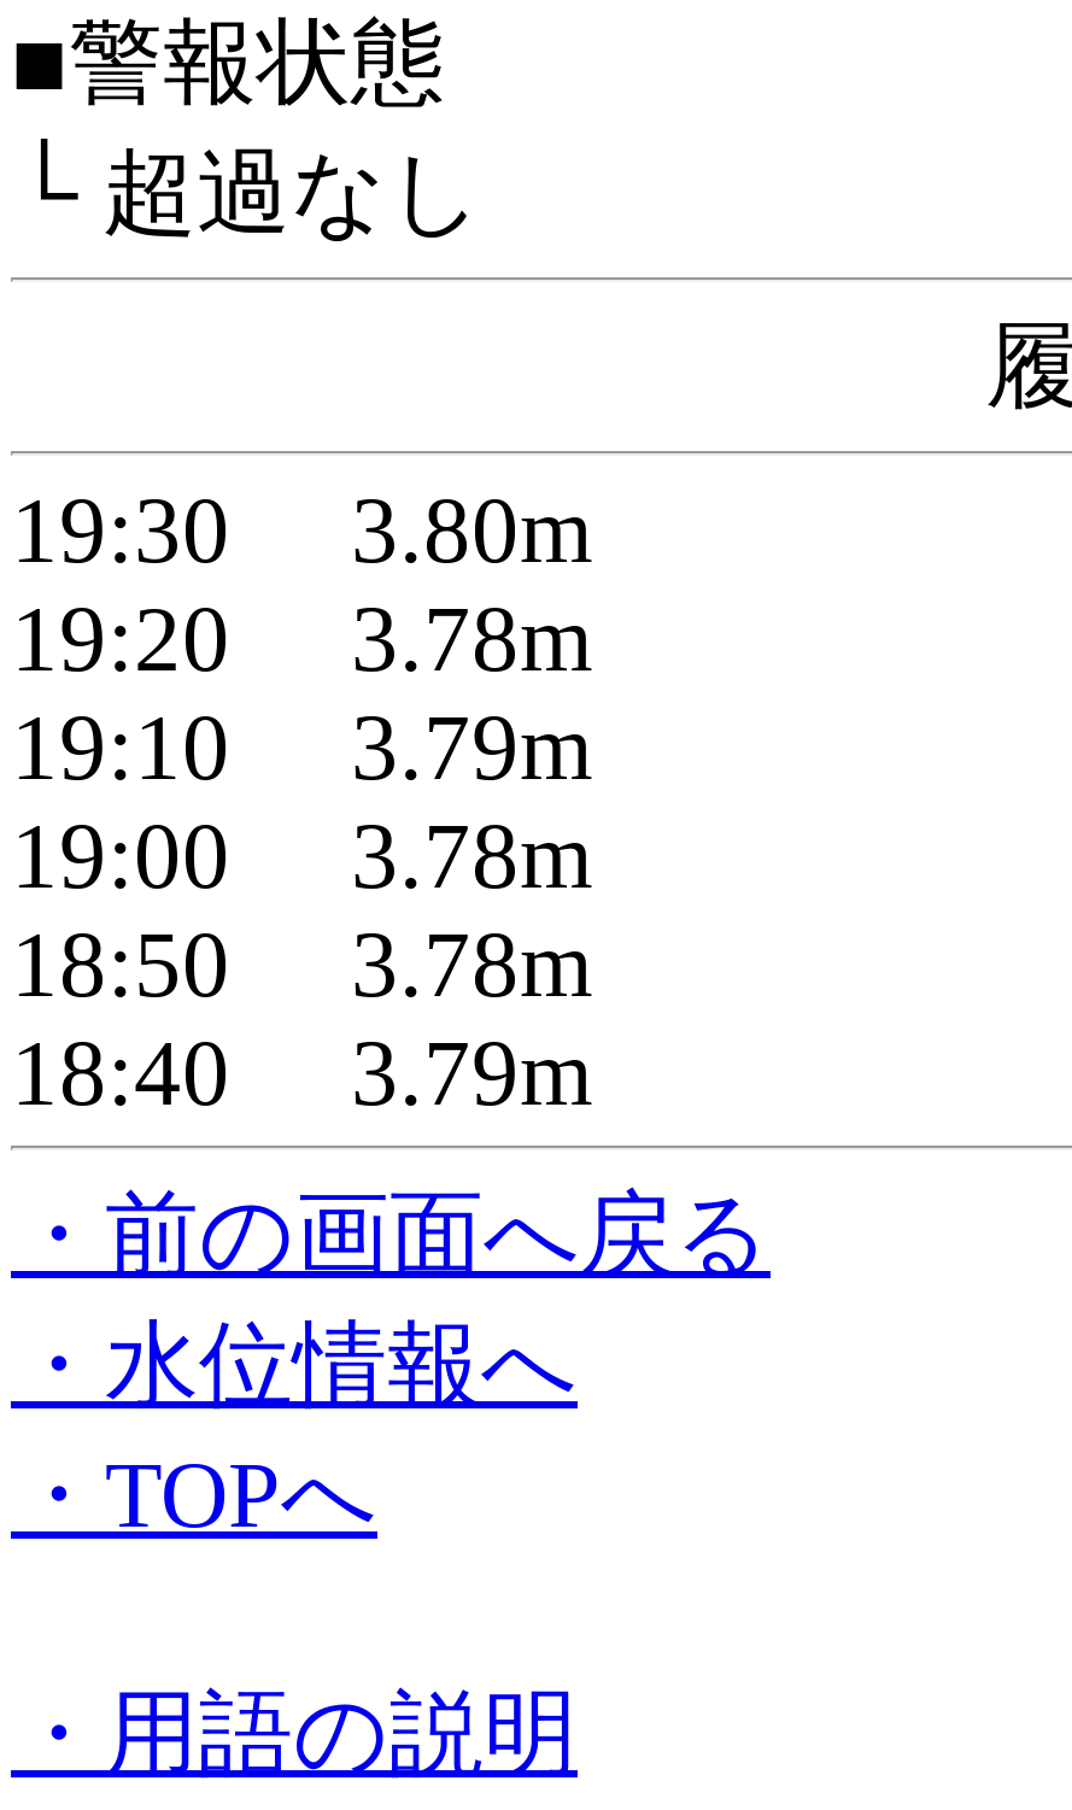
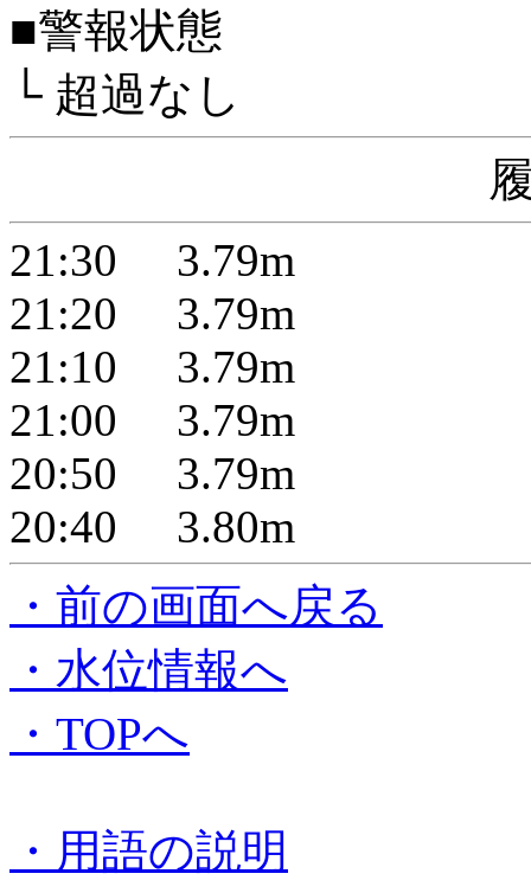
[11,478,592,1124] 19:30 3.80m | 19:20 3.78m | 19:10 3.79m | 19:00 3.78m | 18:50 3.78m | 18:40 3.79m -> [9,235,295,552] 21:30 3.79m | 21:20 3.79m | 21:10 3.79m | 21:00 3.79m | 20:50 3.79m | 20:40 3.80m

